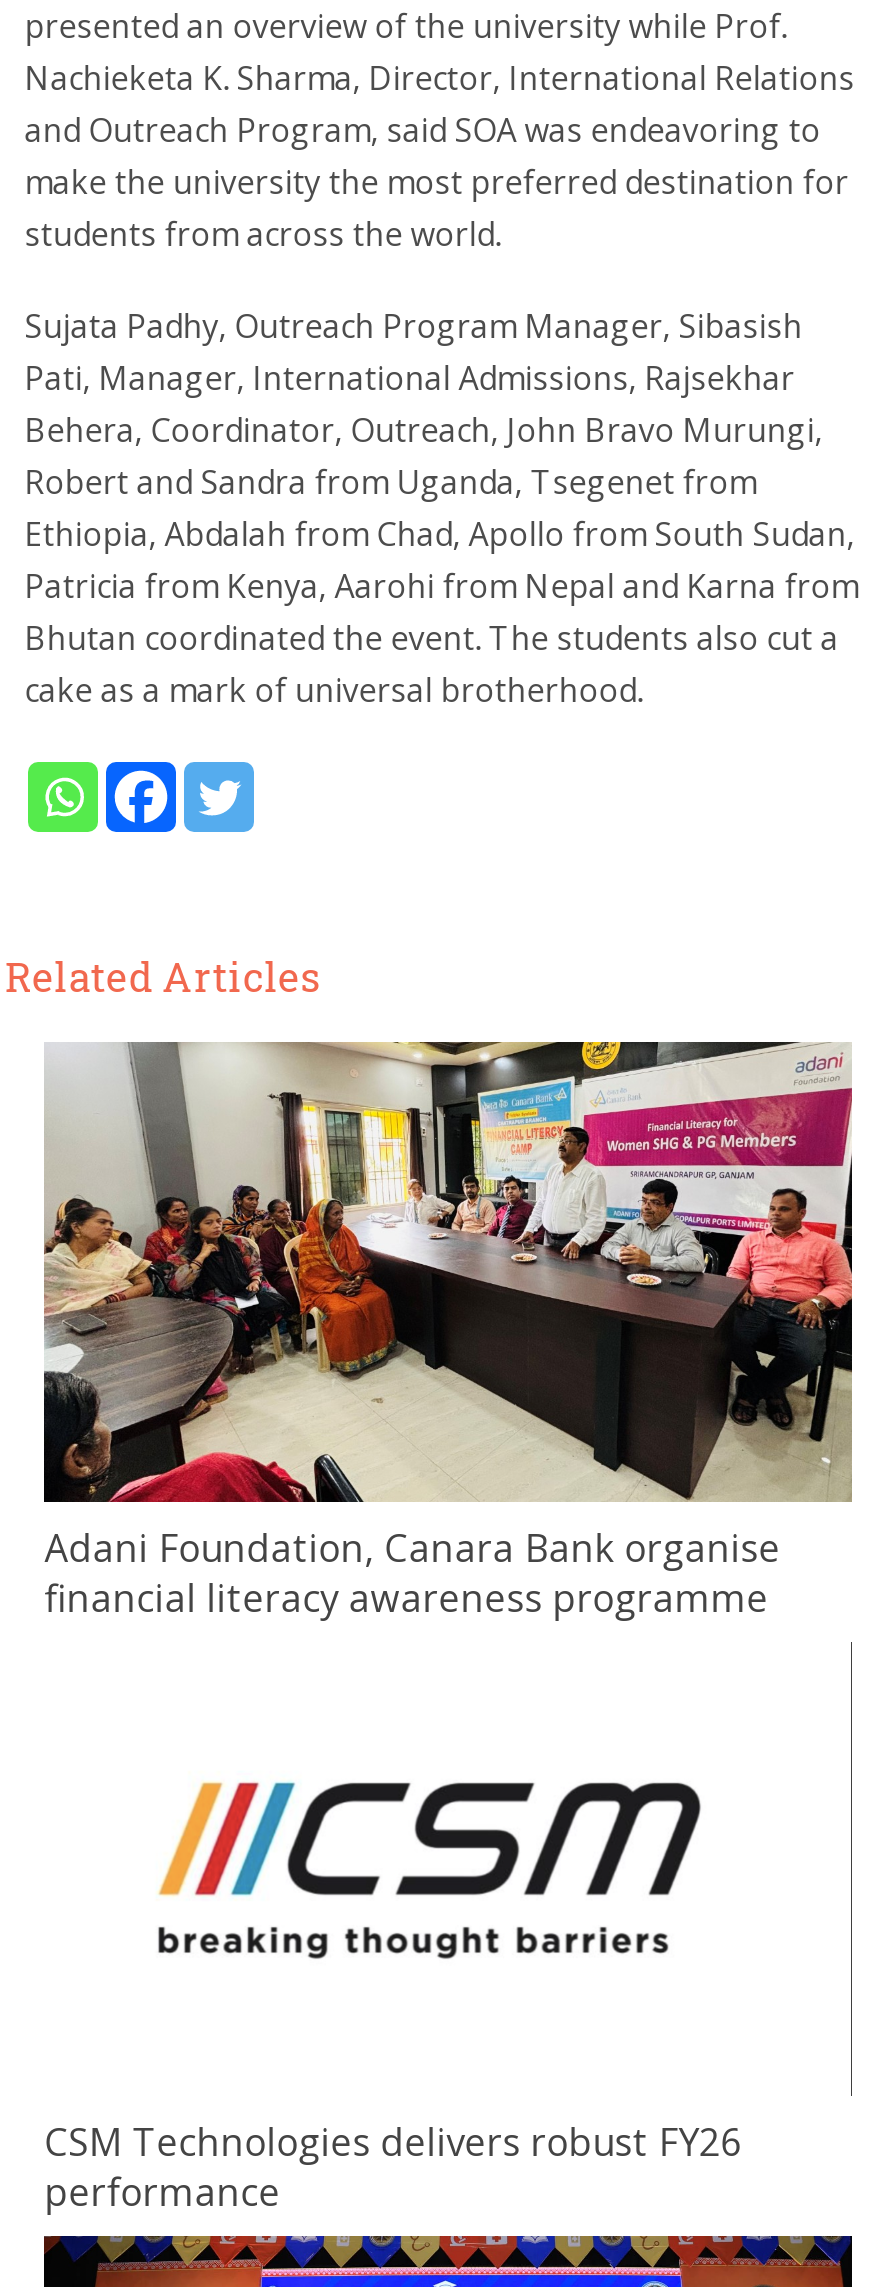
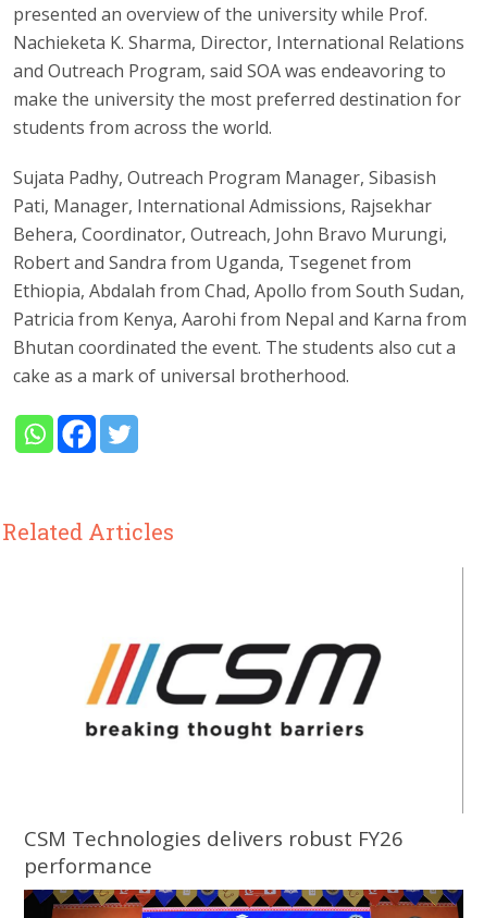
[42,1040,854,1623] [image] | Adani Foundation, Canara Bank organise | financial literacy awareness programme -> none

